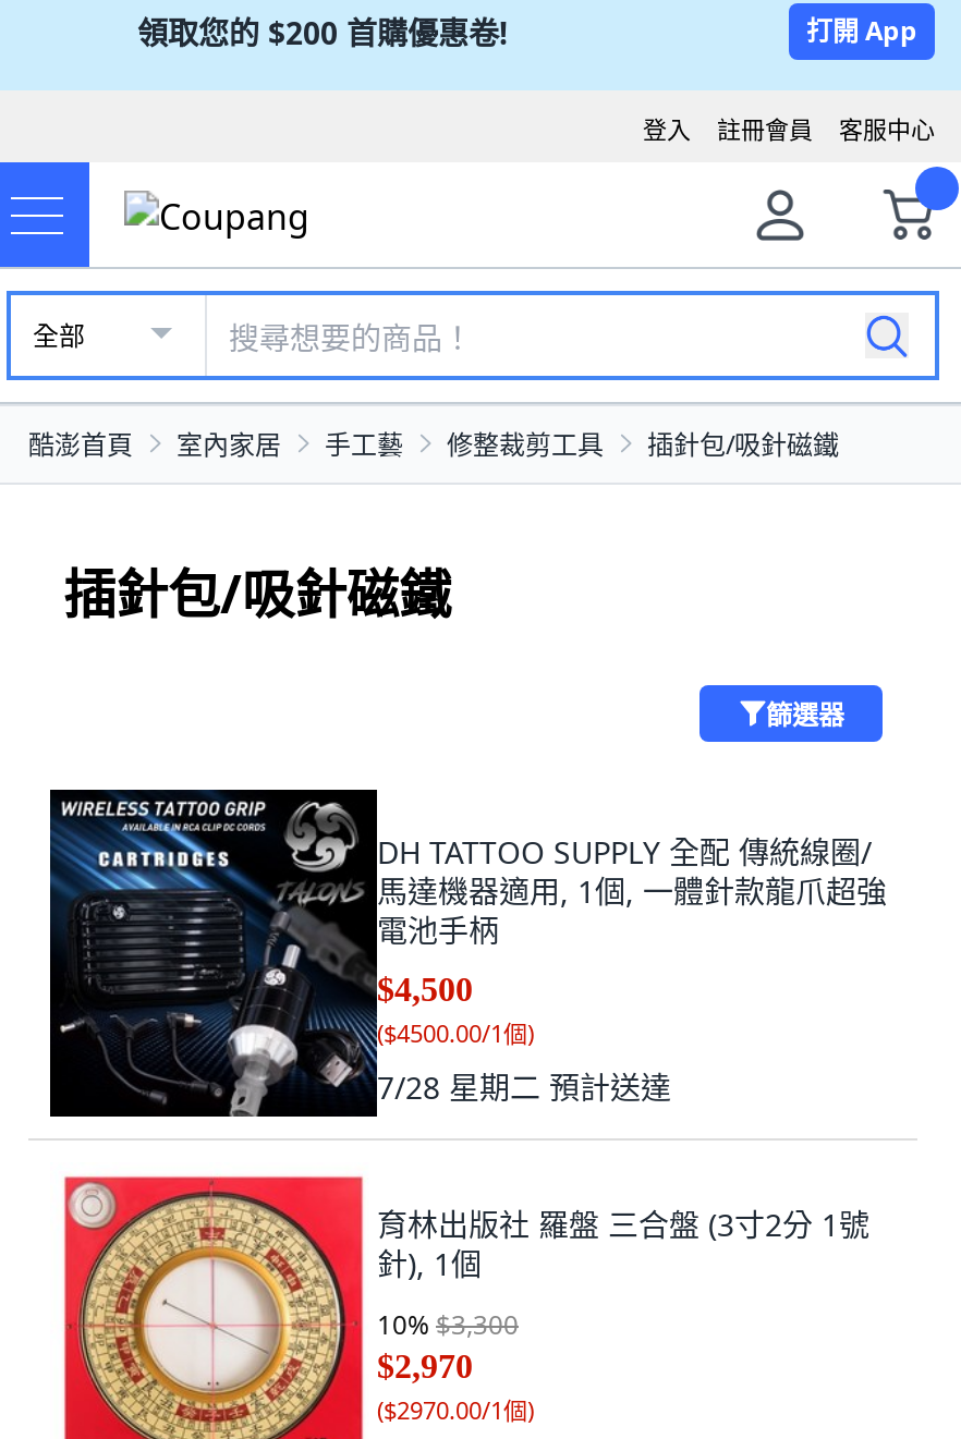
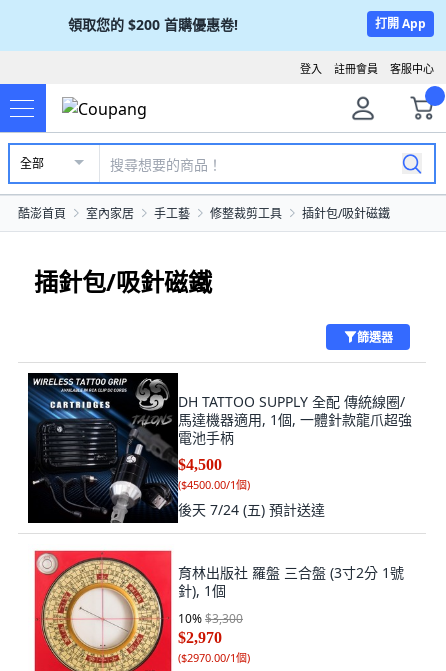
[377,1066,671,1108] 7/28 星期二預計送達 -> [178,500,325,519] 後天 7/24 (五)預計送達

